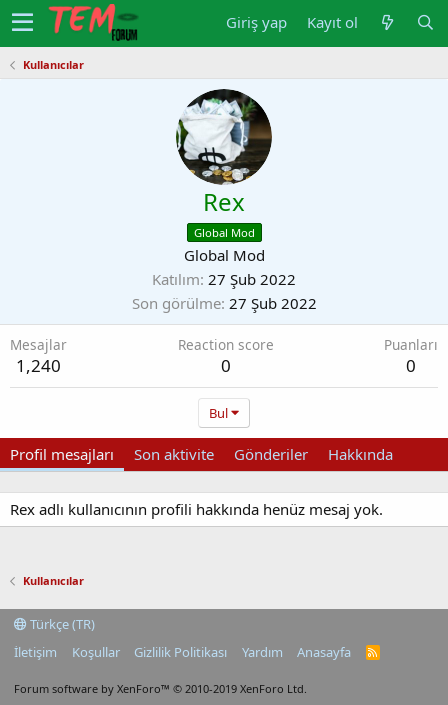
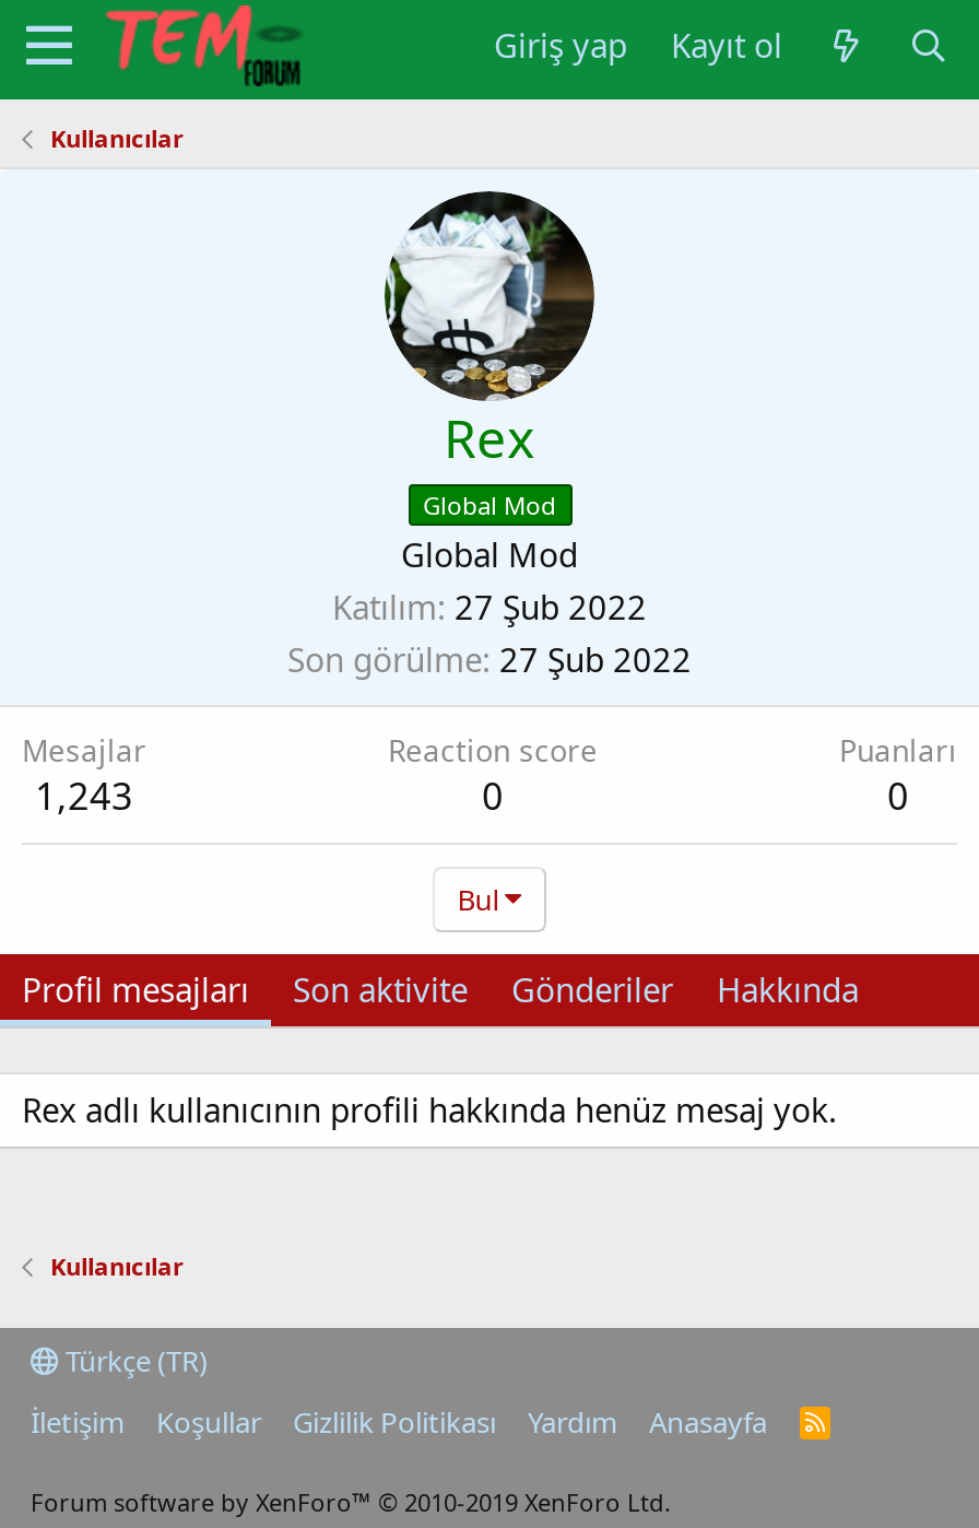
[16,354,61,377] 1,240 -> [35,771,133,821] 1,243

